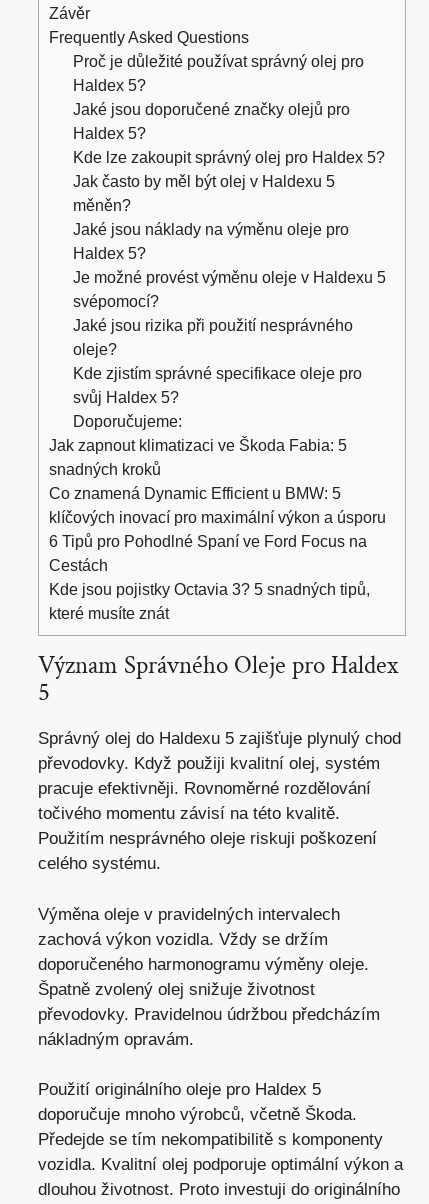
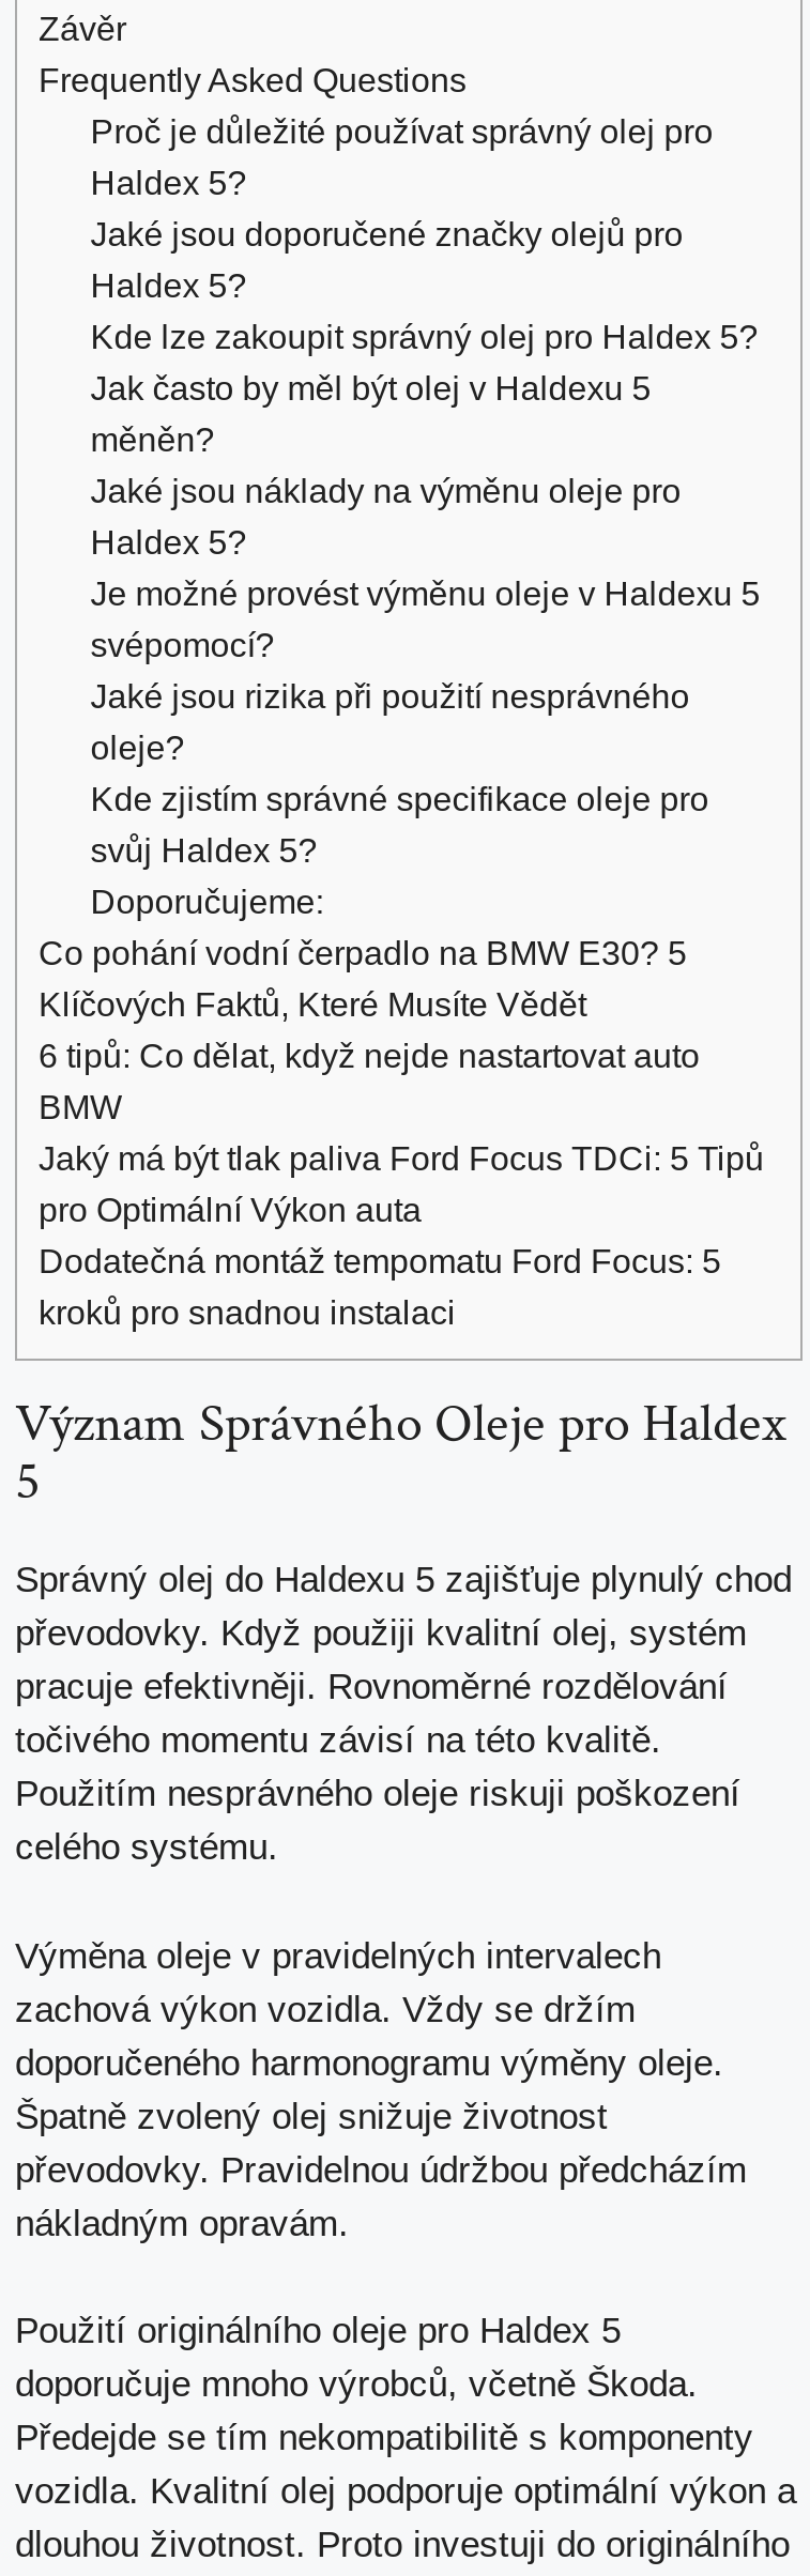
[49,436,386,622] Jak zapnout klimatizaci ve Škoda Fabia: 5 | snadných kroků | Co znamená Dynamic Efficient u BMW: 5 | klíčových inovací pro maximální výkon a úsporu | 6 Tipů pro Pohodlné Spaní ve Ford Focus na | Cestách | Kde jsou pojistky Octavia 3? 5 snadných tipů, | které musíte znát -> [39,933,764,1331] Co pohání vodní čerpadlo na BMW E30? 5 | Klíčových Faktů, Které Musíte Vědět | 6 tipů: Co dělat, když nejde nastartovat auto | BMW | Jaký má být tlak paliva Ford Focus TDCi: 5 Tipů | pro Optimální Výkon auta | Dodatečná montáž tempomatu Ford Focus: 5 | kroků pro snadnou instalaci

